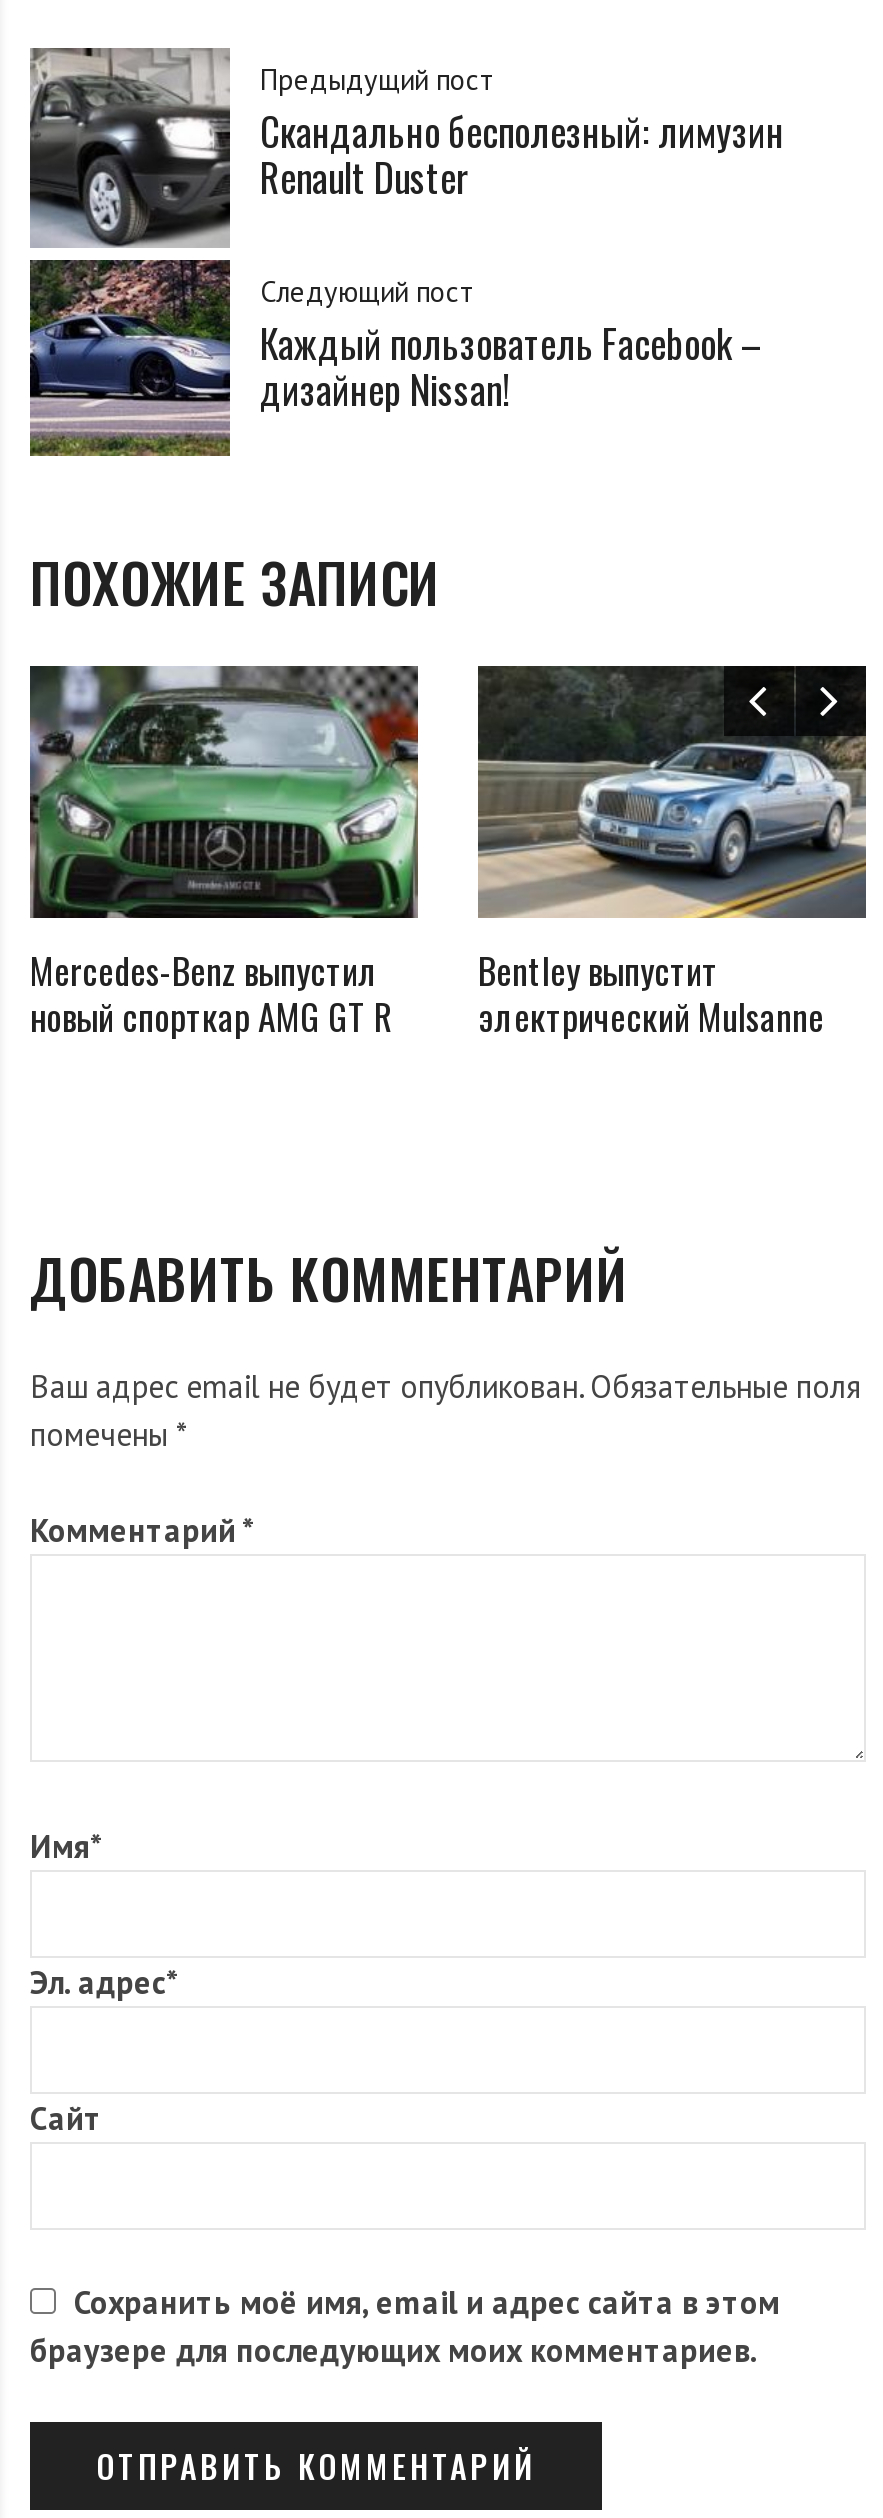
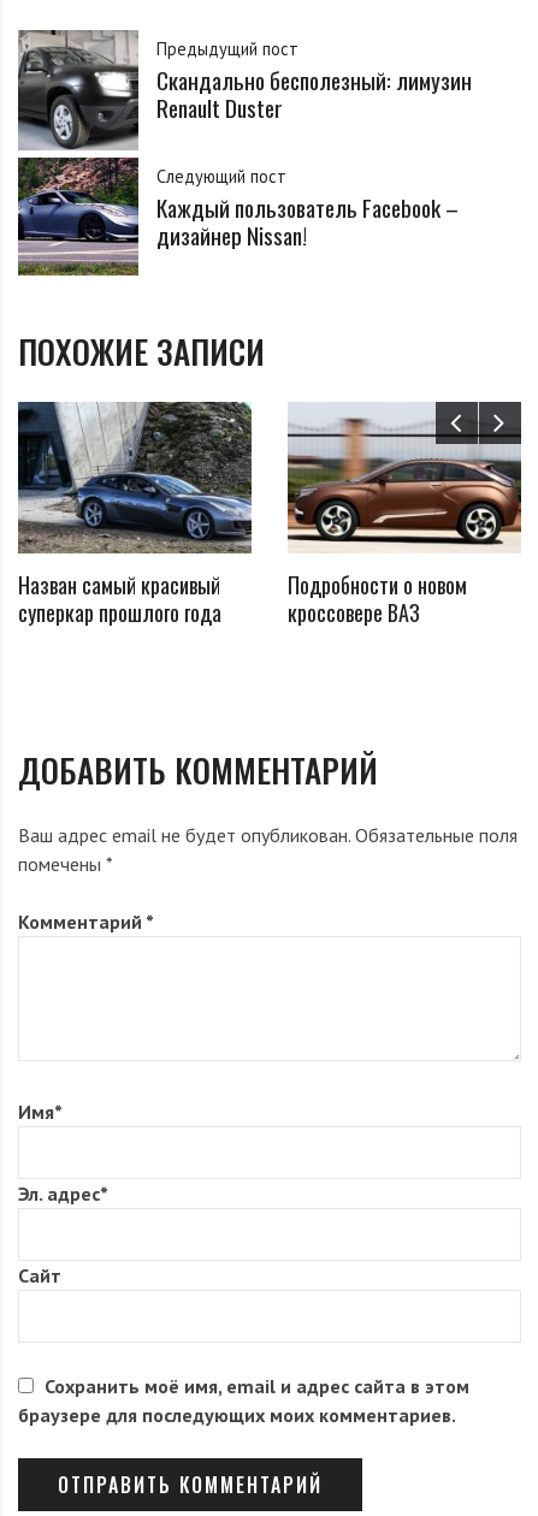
[28,664,420,1042] [image] | Mercedes-Benz выпустил | новый спорткар AMG GT R -> [17,402,253,628] [image] | Назван самый красивый | суперкар прошлого года
[476,664,868,1042] [image] | Bentley выпустит | электрический Mulsanne -> [288,402,522,628] [image] | Подробности о новом | кроссовере ВАЗ

